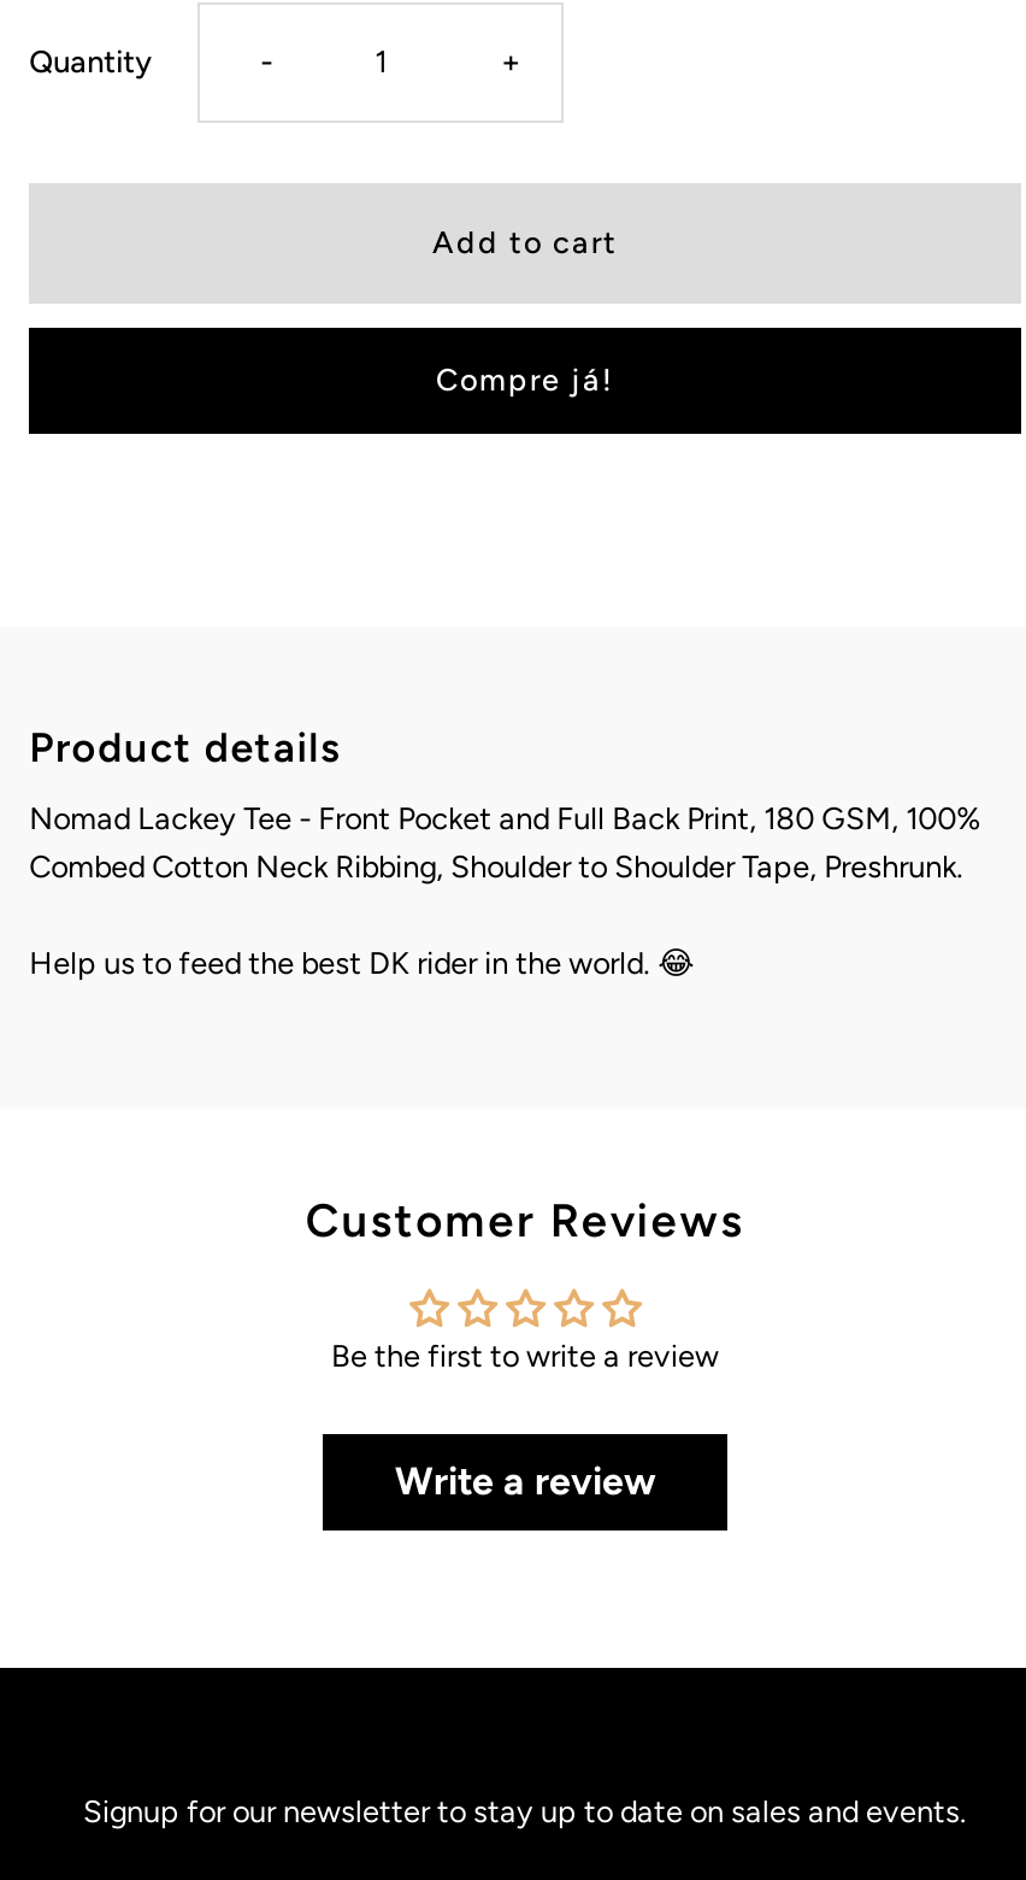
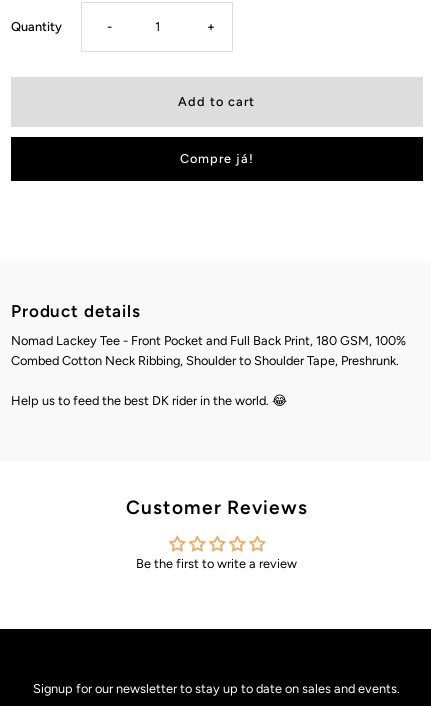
[395,1458,655,1504] Write a review -> none

